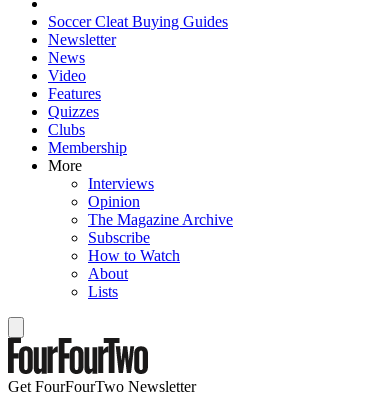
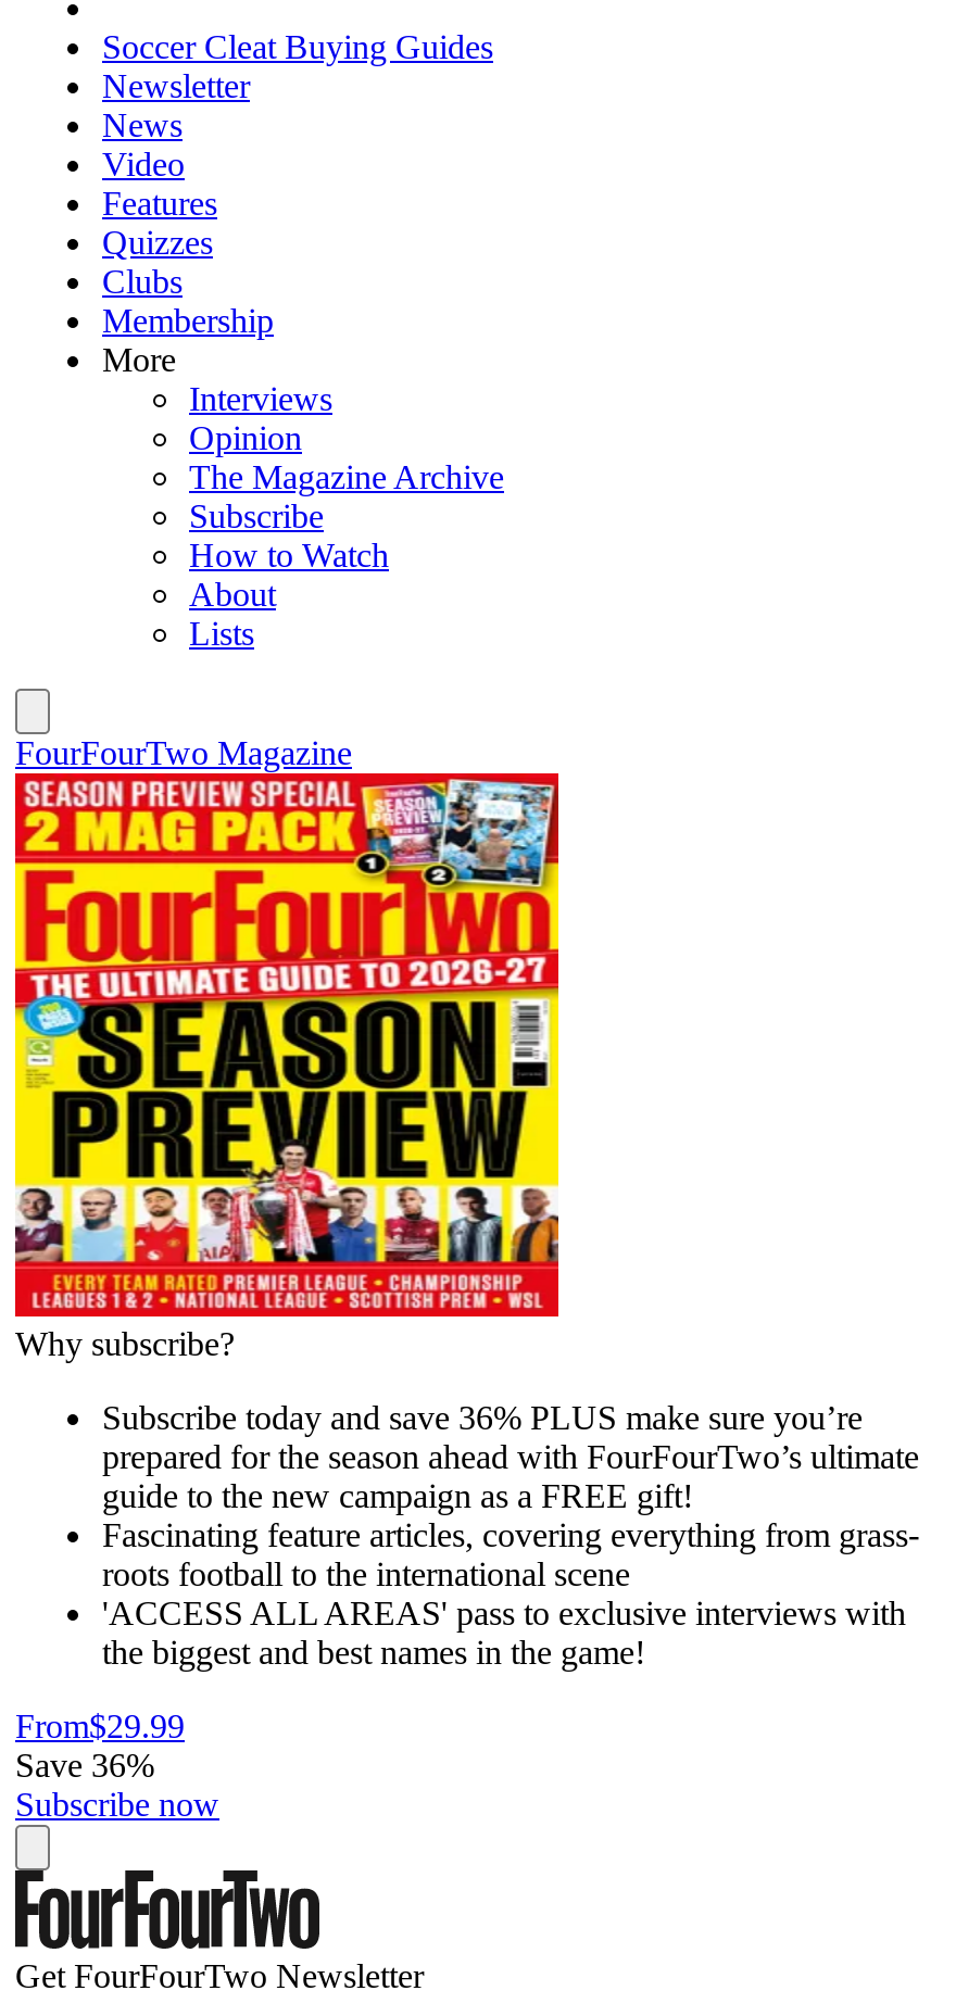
none -> [13,771,919,1822] [image] | Why subscribe? | Subscribe today and save 36% PLUS make sure you’re | prepared for the season ahead with FourFourTwo’s ultimate | guide to the new campaign as a FREE gift! | Fascinating feature articles, covering everything from grass- | roots football to the international scene | 'ACCESS ALL AREAS' pass to exclusive interviews with | the biggest and best names in the game! | From$29.99 | Save 36% | Subscribe now
none -> [15,733,352,770] FourFourTwo Magazine

